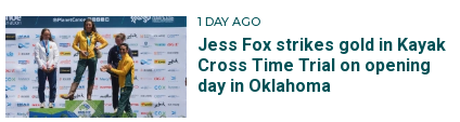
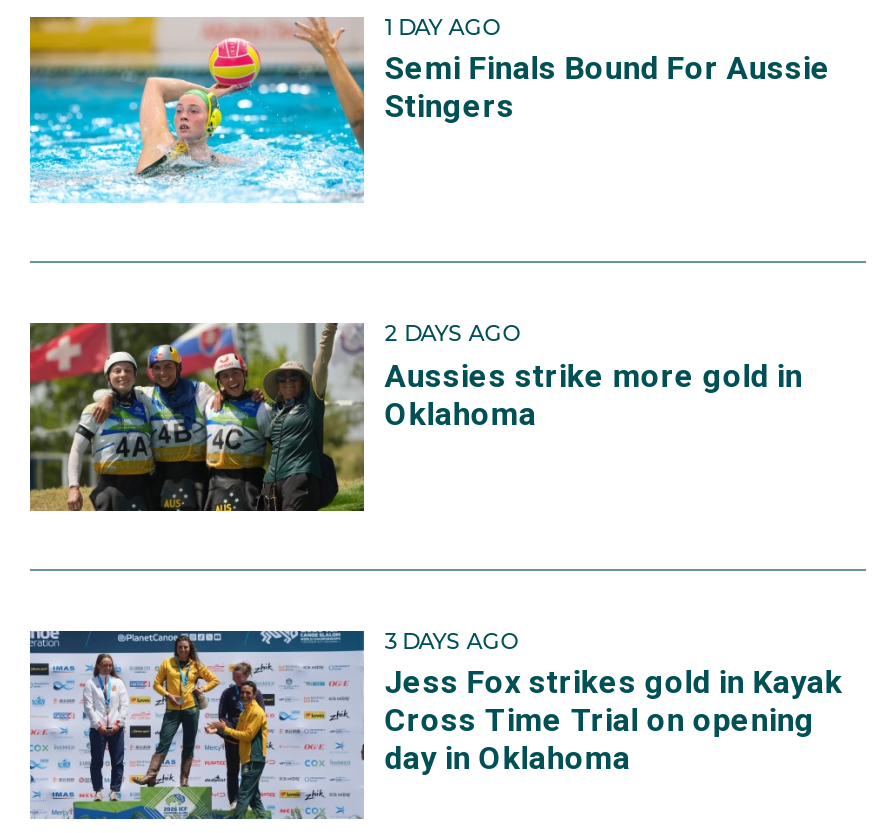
none -> [28,14,830,204] [image] | Semi Finals Bound For Aussie | Stingers
none -> [28,320,802,514] [image] | 2 DAYS AGO | Aussies strike more gold in | Oklahoma
none -> [384,627,518,655] 3 DAYS AGO

